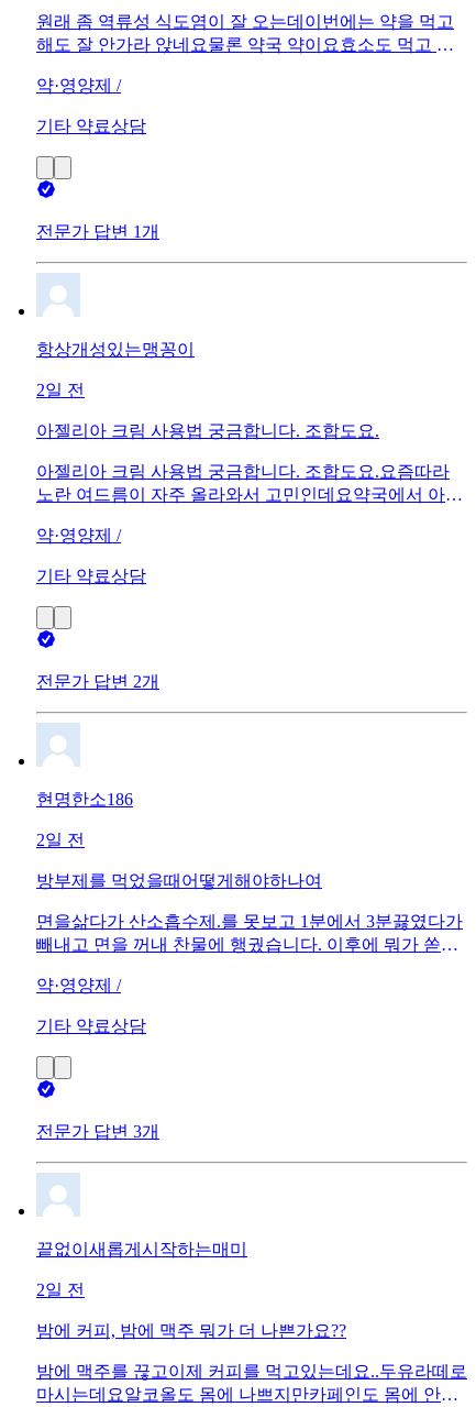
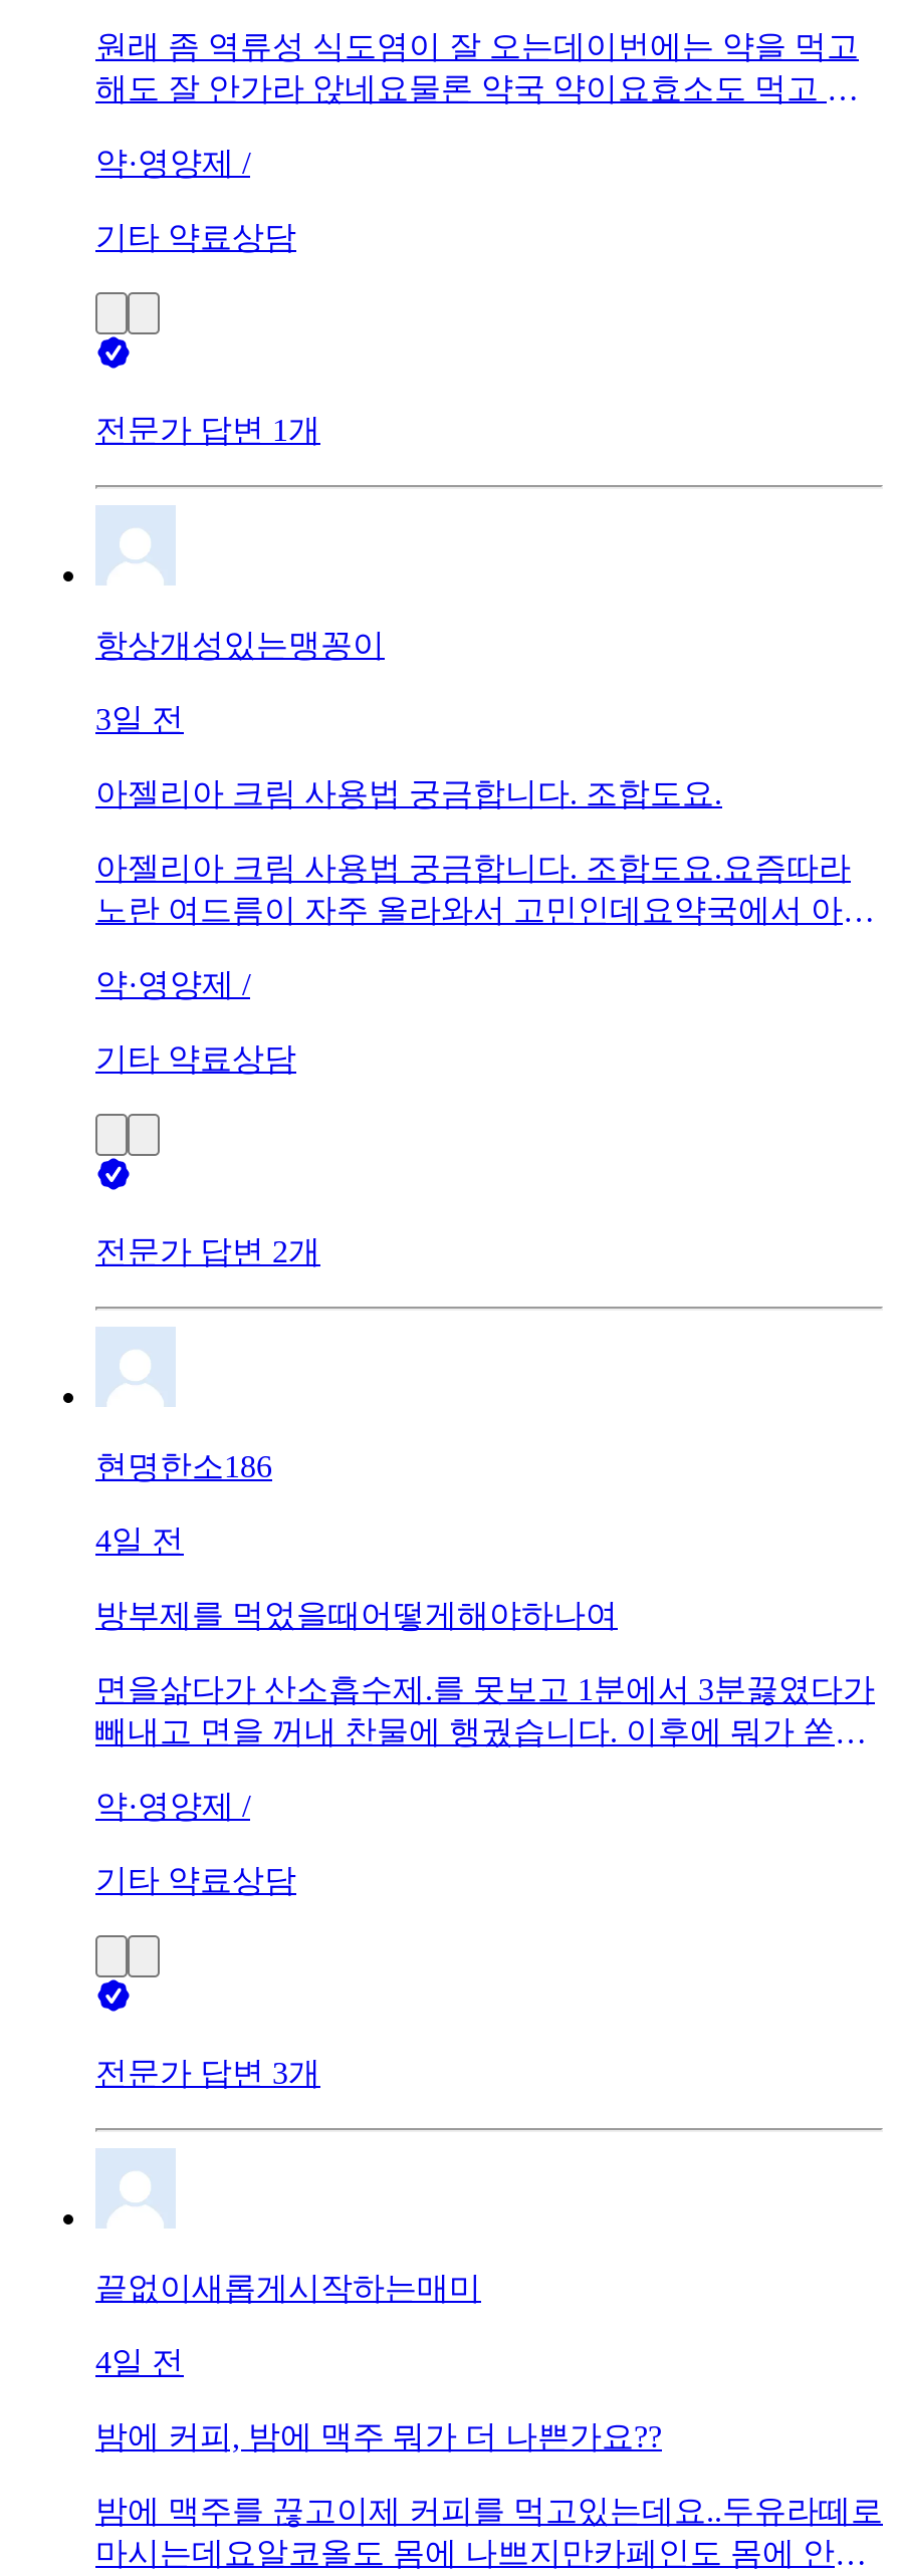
[36,381,85,400] 2일 전 -> [95,703,184,737] 3일 전
[36,831,85,850] 2일 전 -> [95,1524,184,1558] 4일 전
[36,1281,85,1300] 2일 전 -> [95,2346,184,2380] 4일 전

